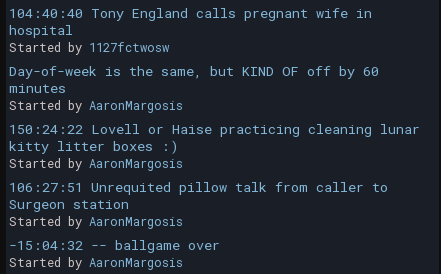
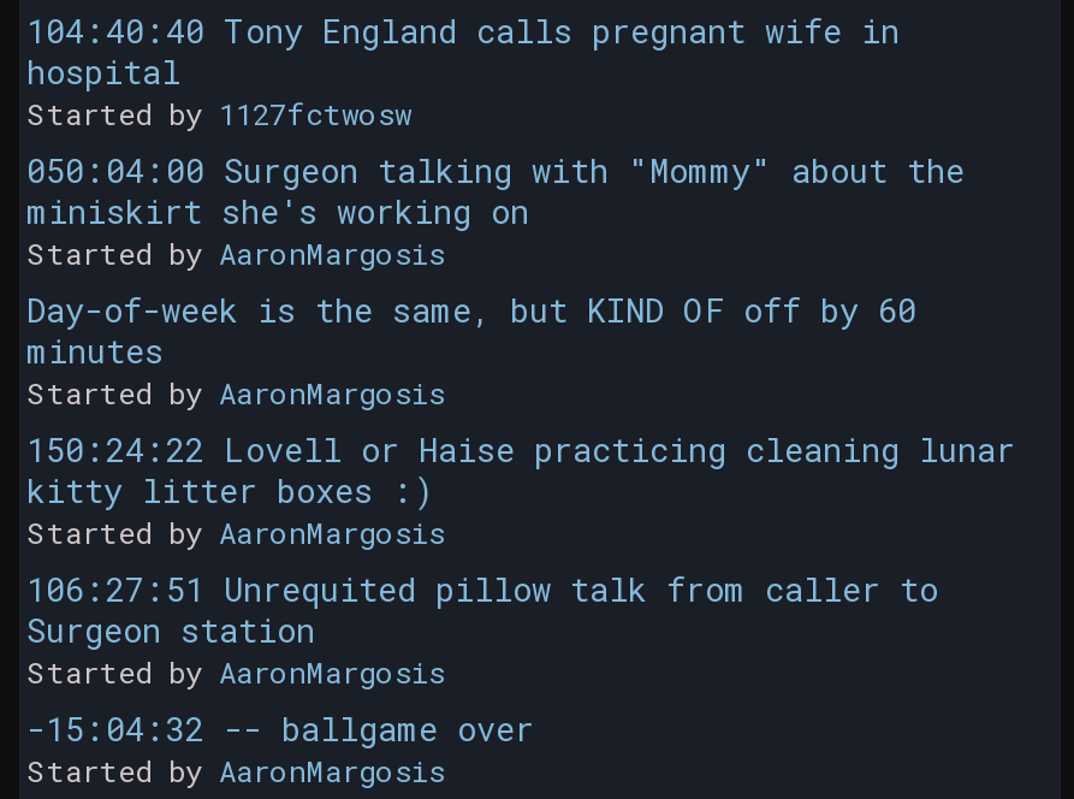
none -> [26,148,965,271] 050:04:00 Surgeon talking with "Mommy" about the | miniskirt she's working on | Started by AaronMargosis

